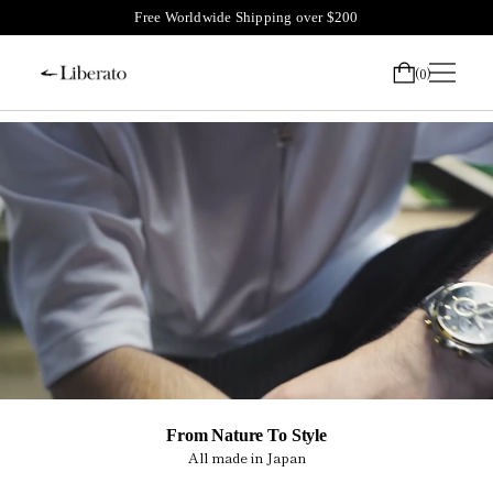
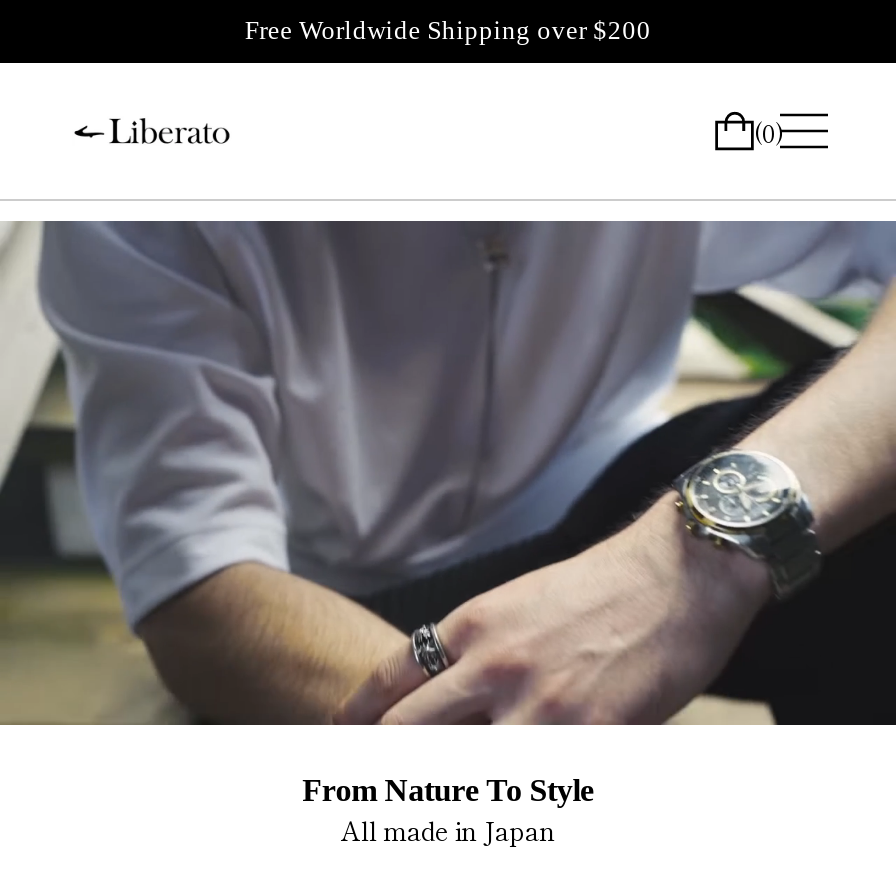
[3,122,490,400] [image] -> [6,221,890,727] [image]

